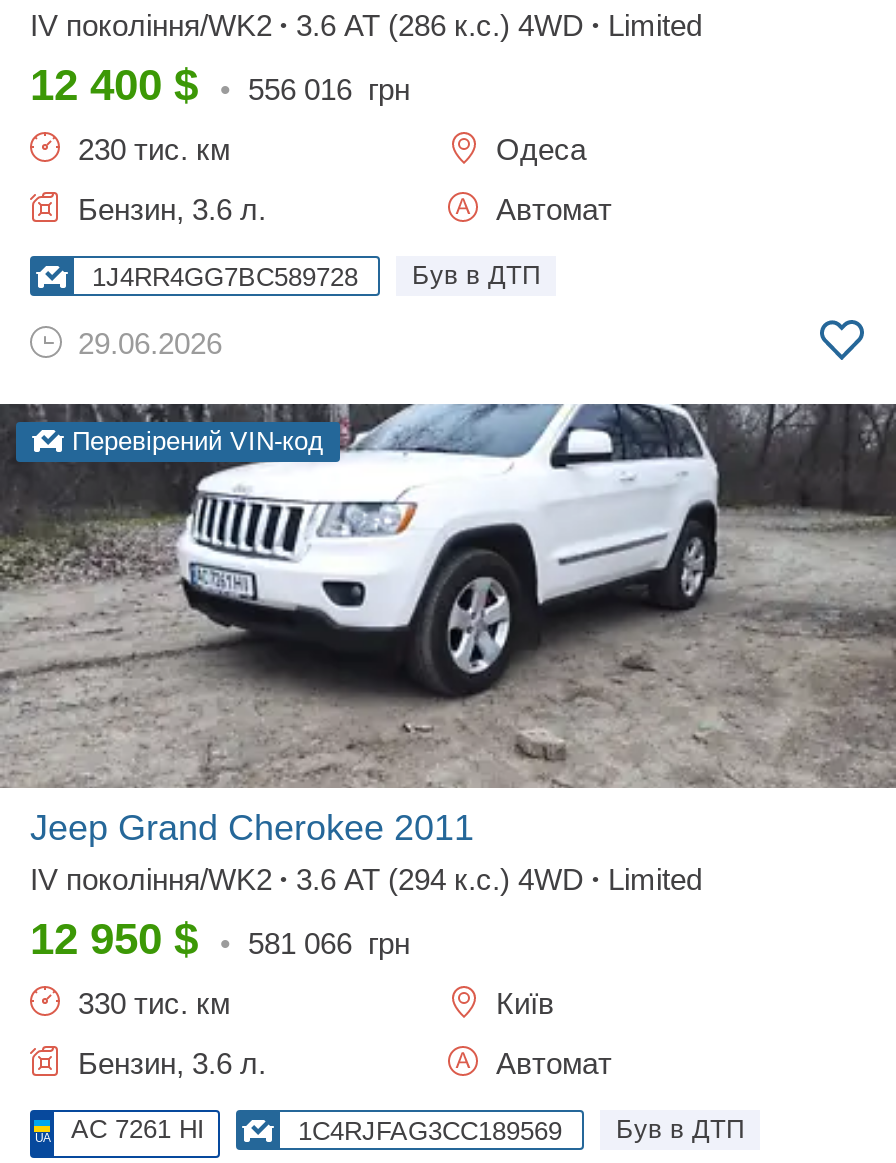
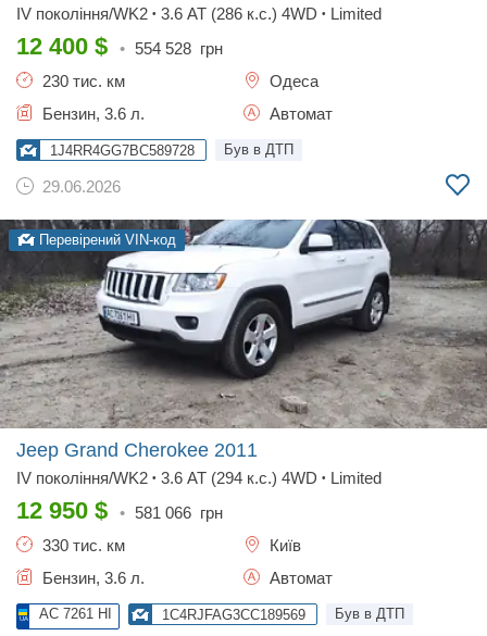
[30,60,410,110] 12 400 $ • 556 016 грн -> [16,33,223,60] 12 400 $ • 554 528 грн

